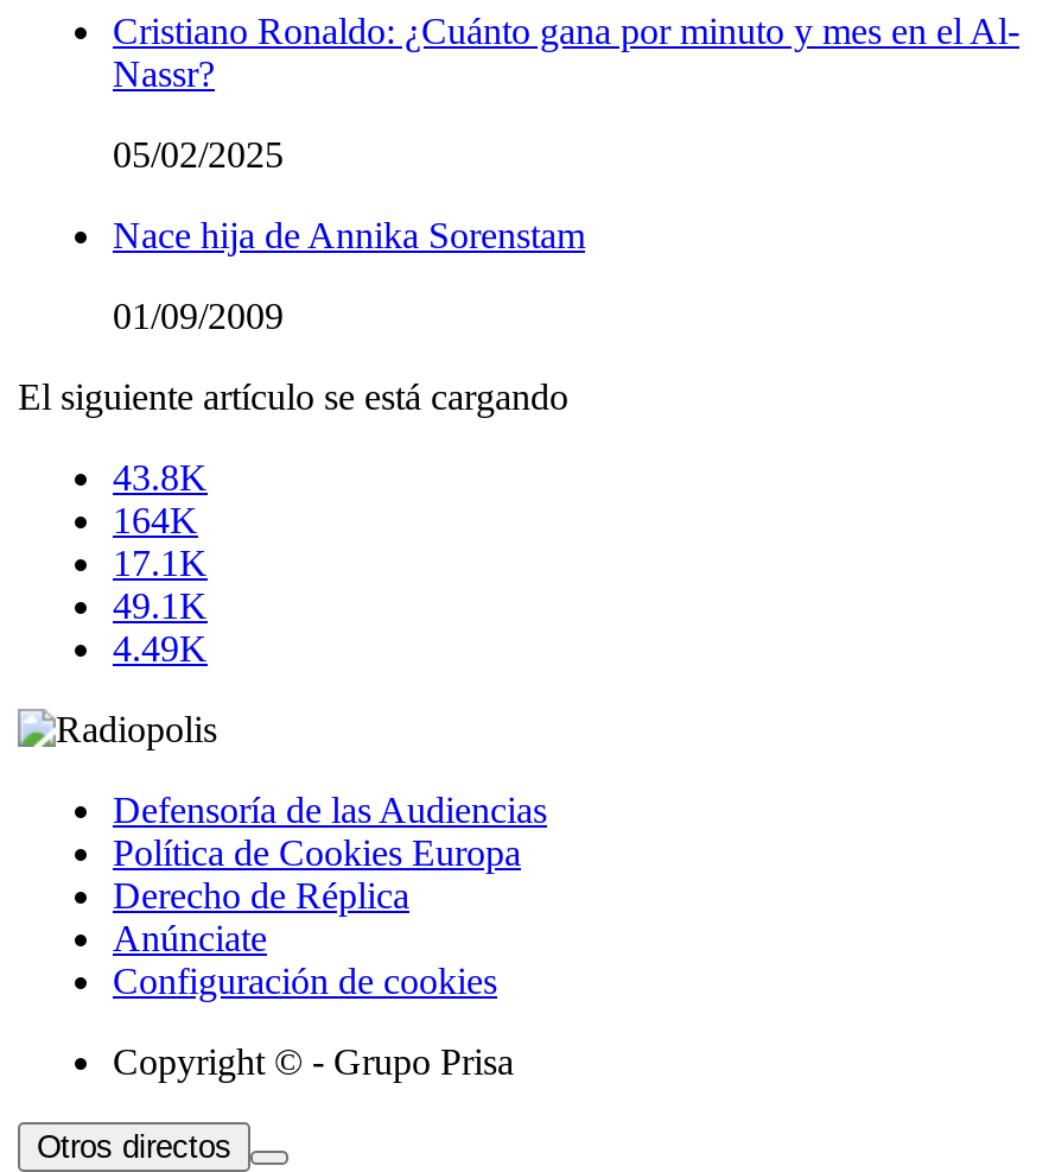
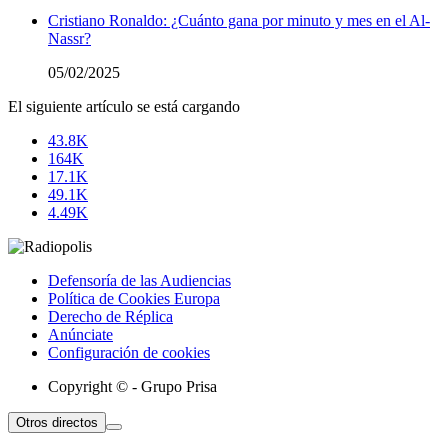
[113,216,585,337] Nace hija de Annika Sorenstam | 01/09/2009 -> none

